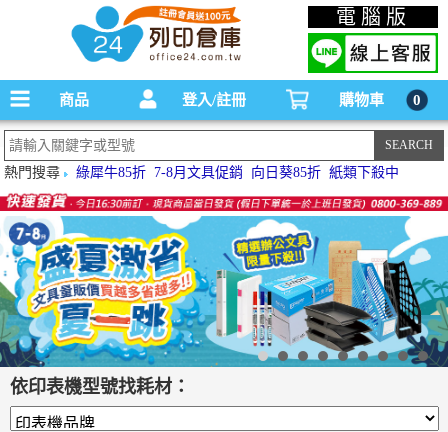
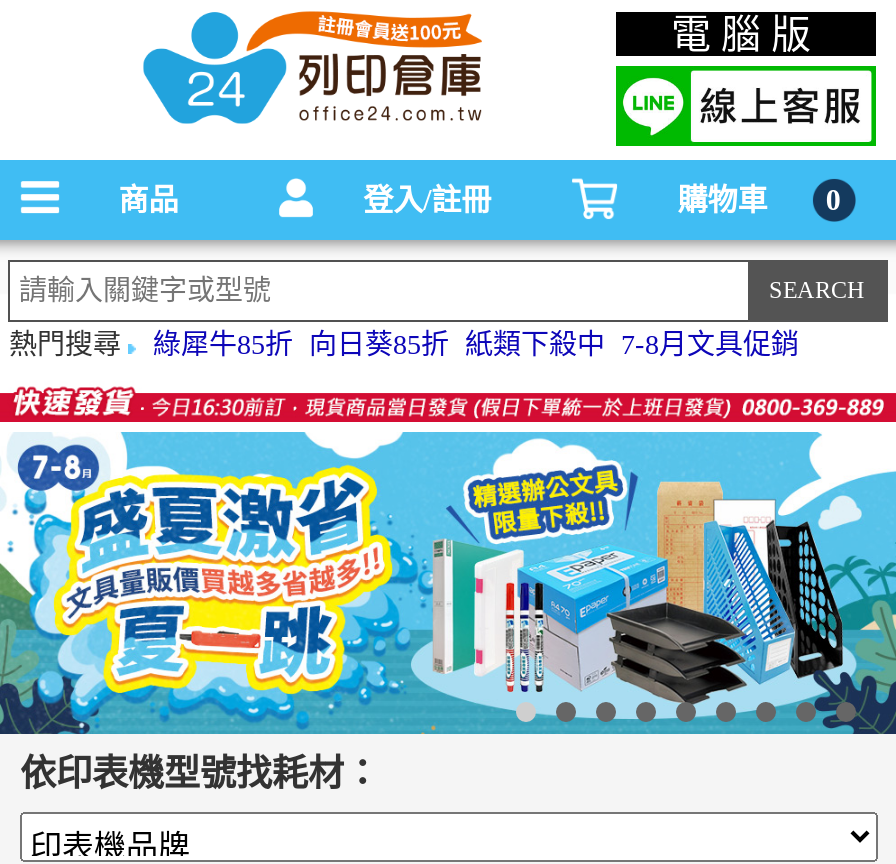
[76,165,399,180] 綠犀牛85折 7-8月文具促銷 向日葵85折 紙類下殺中 -> [153,330,799,360] 綠犀牛85折 向日葵85折 紙類下殺中 7-8月文具促銷

